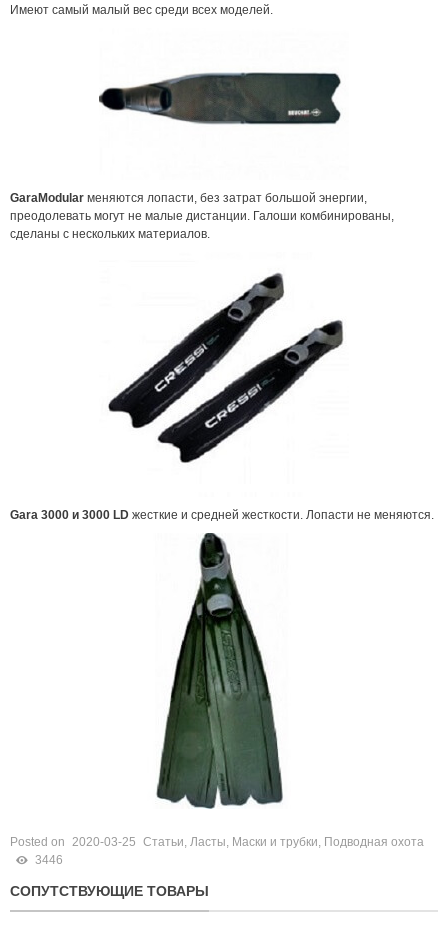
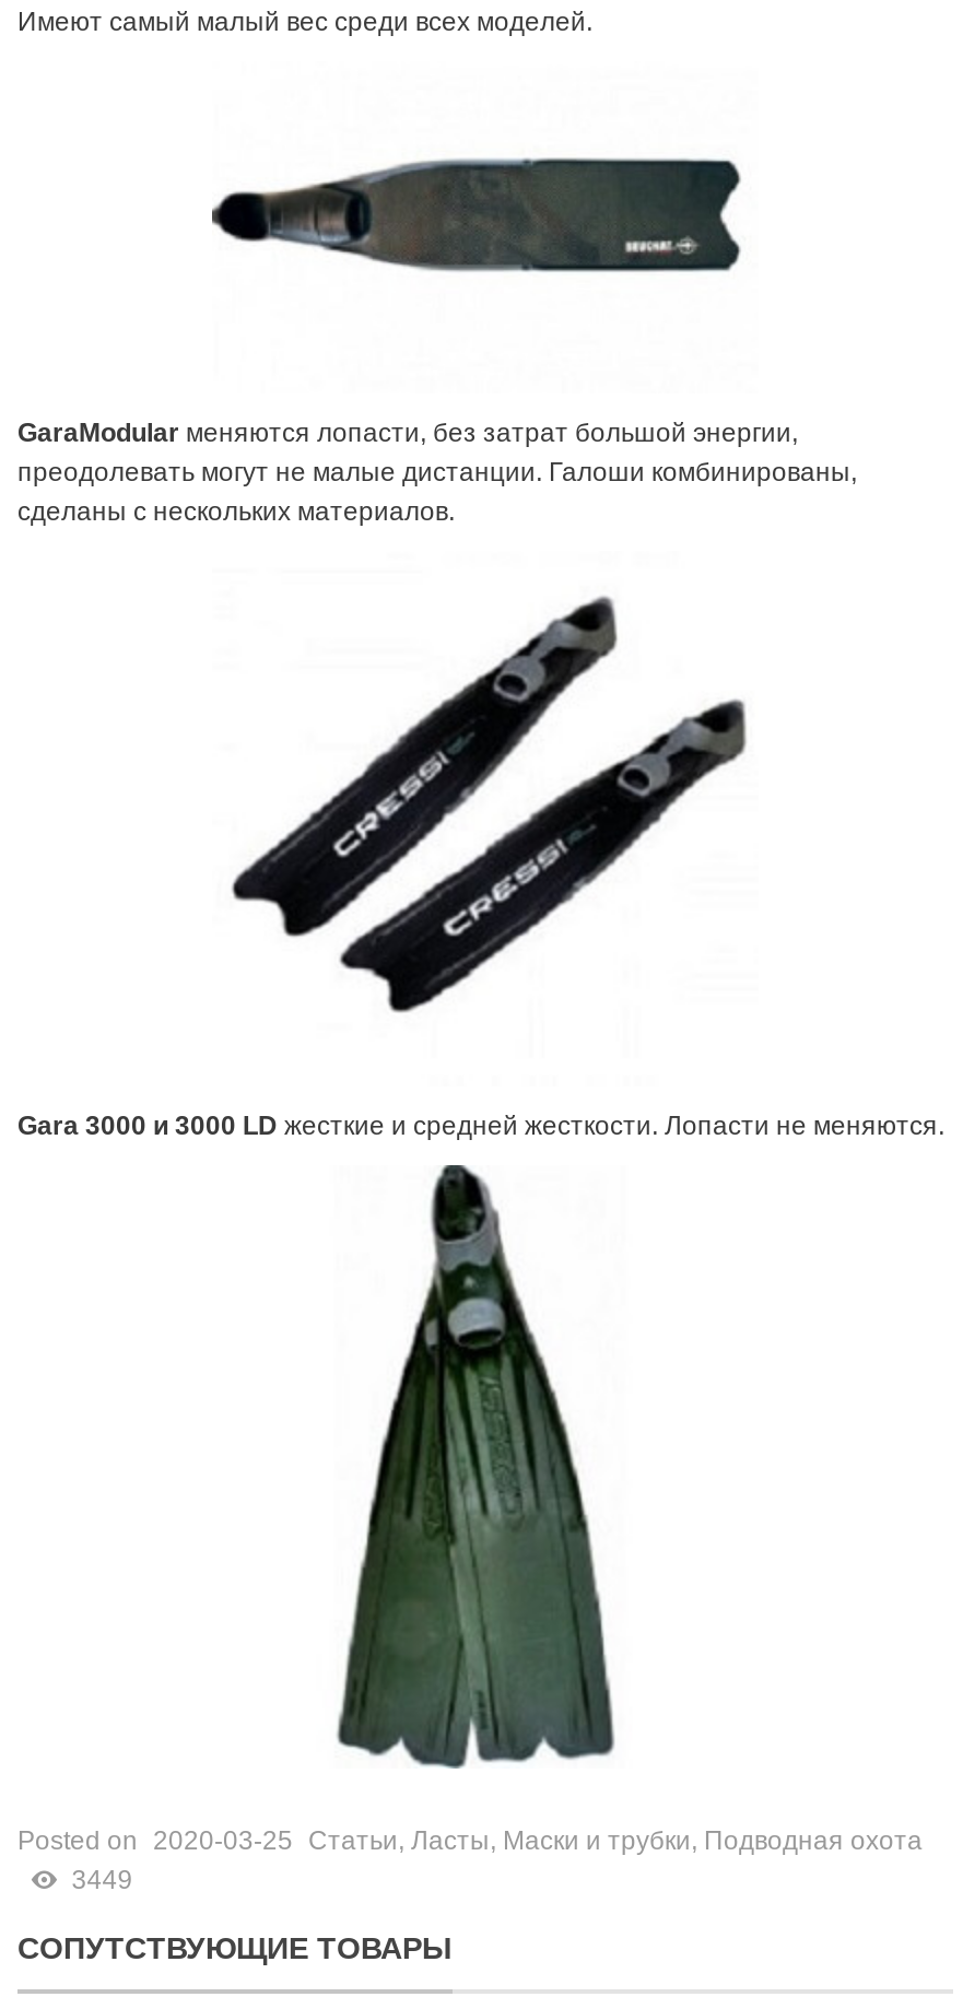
[35,853,63,867] 3446 -> [72,1865,133,1896] 3449

